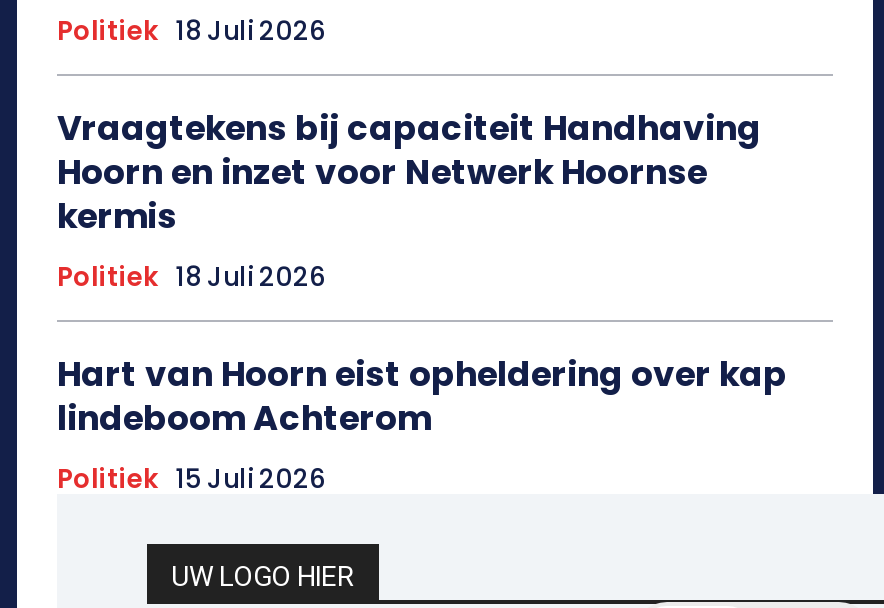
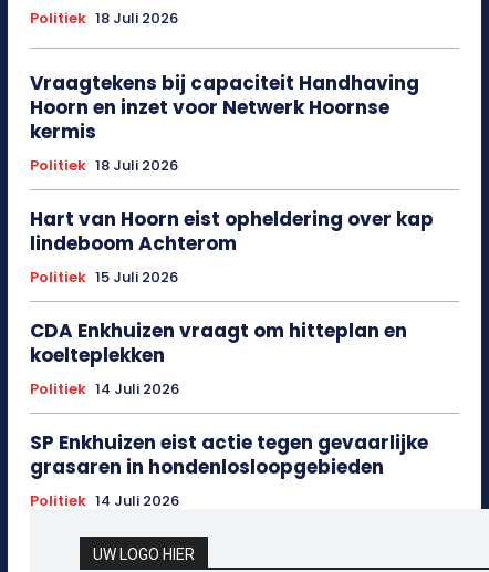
none -> [30,317,428,511] CDA Enkhuizen vraagt om hitteplan en | koelteplekken | Politiek 14 Juli 2026 | SP Enkhuizen eist actie tegen gevaarlijke | grasaren in hondenlosloopgebieden | Politiek 14 Juli 2026

